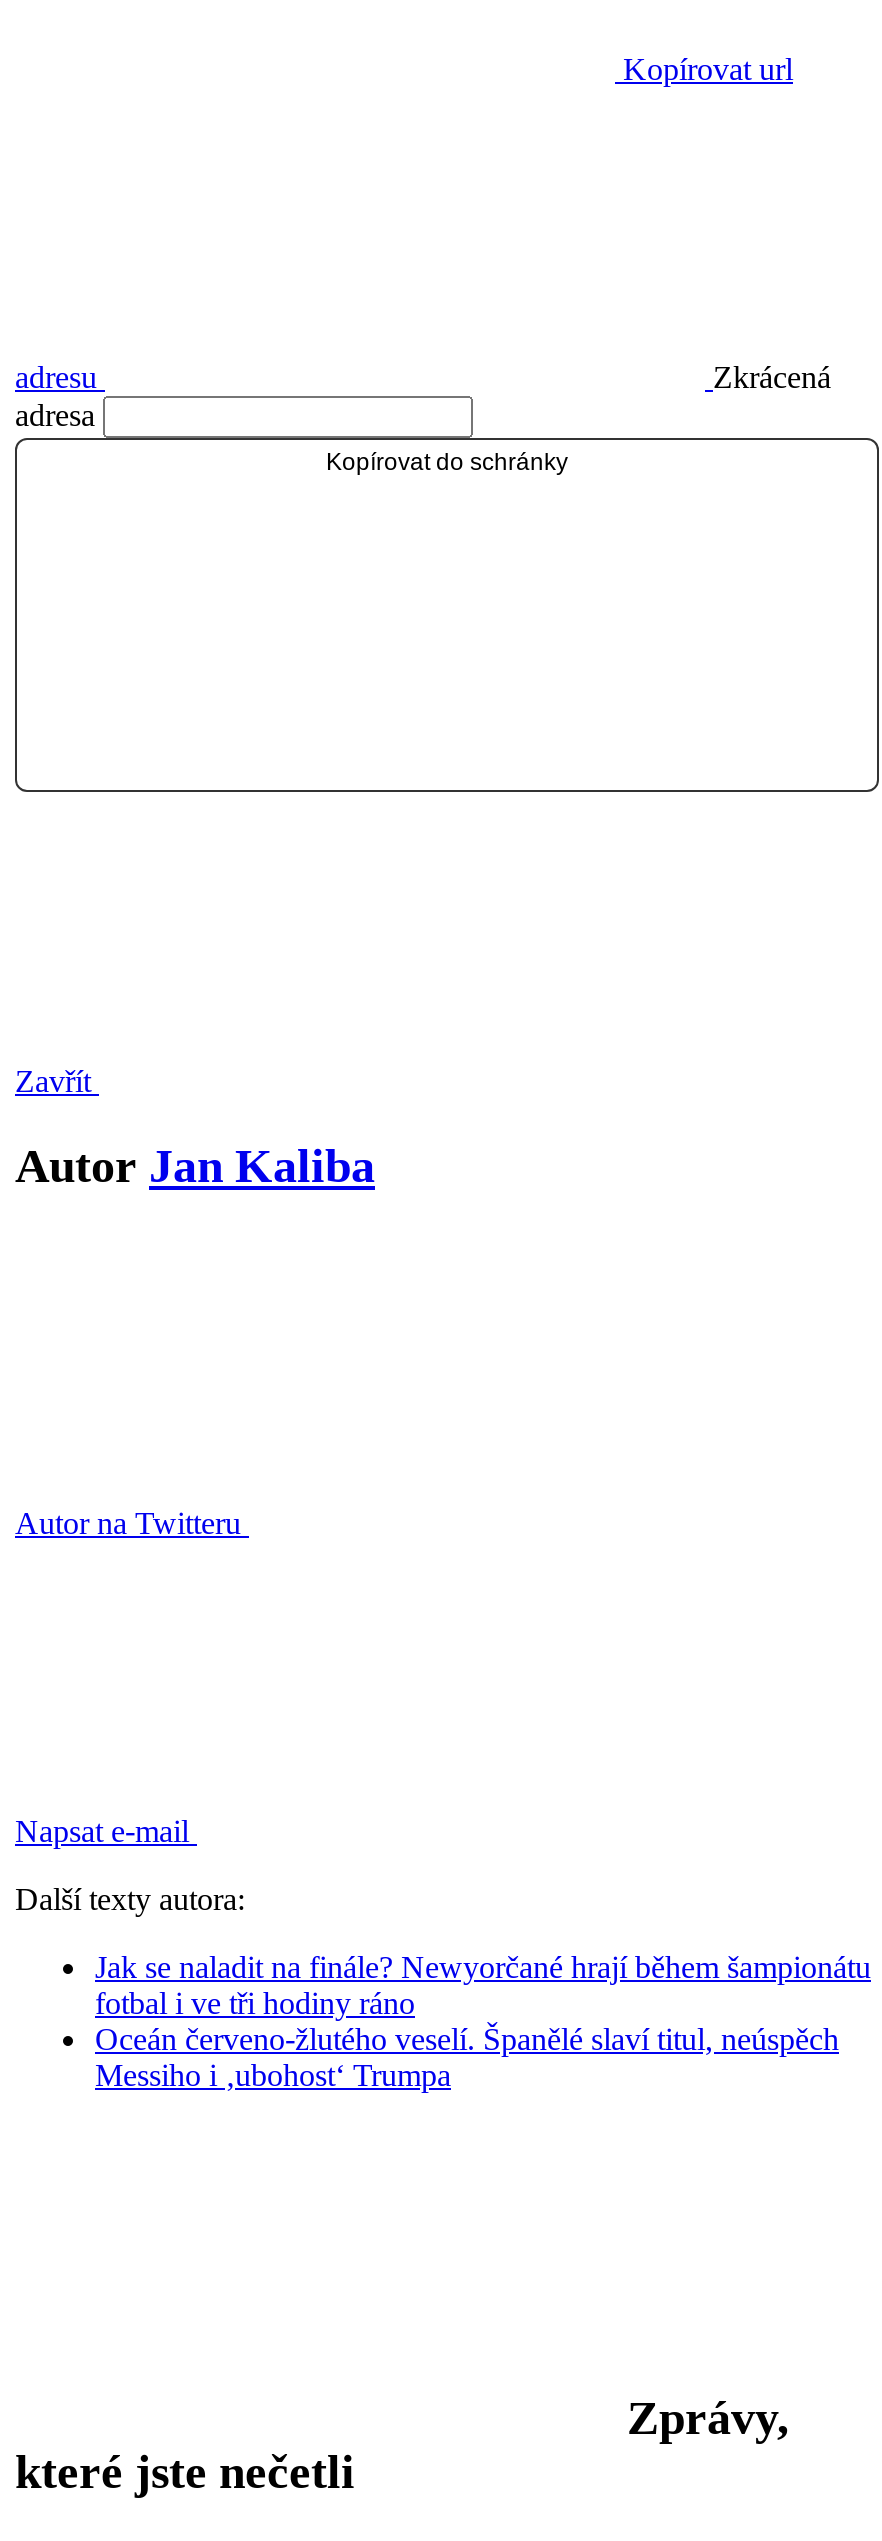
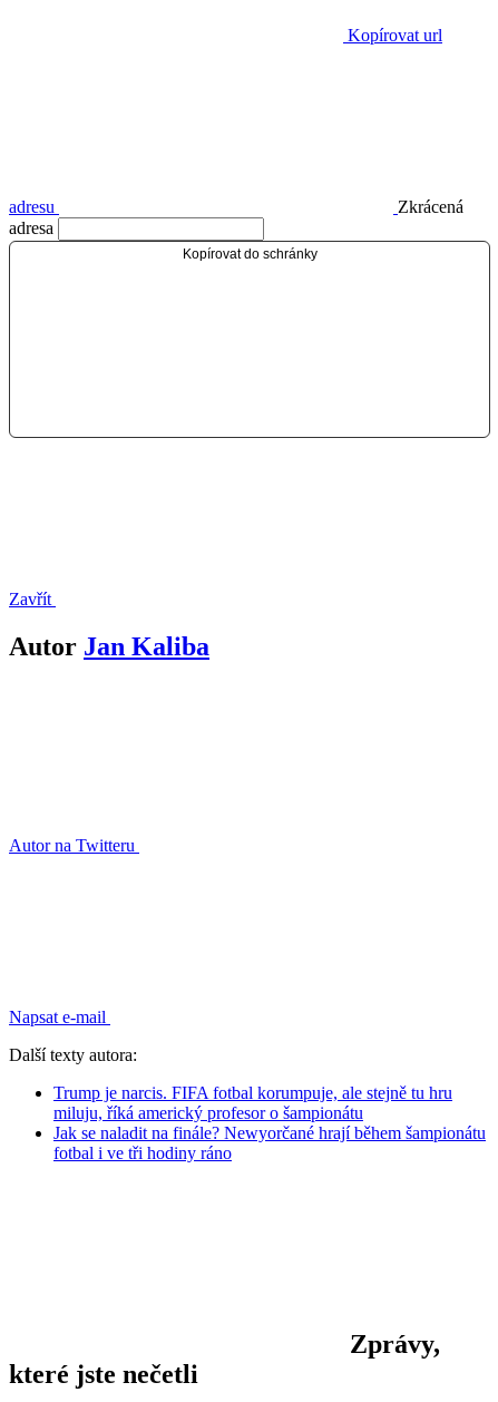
none -> [53,1083,452,1122] Trump je narcis. FIFA fotbal korumpuje, ale stejně tu hru | miluju, říká americký profesor o šampionátu
moved [95,1950,871,2020] -> [53,1123,486,1162]: Jak se naladit na finále? Newyorčané hrají během šampionátu | fotbal i ve tři hodiny ráno
[95,2022,839,2092] Oceán červeno-žlutého veselí. Španělé slaví titul, neúspěch | Messiho i ‚ubohost‘ Trumpa -> none

